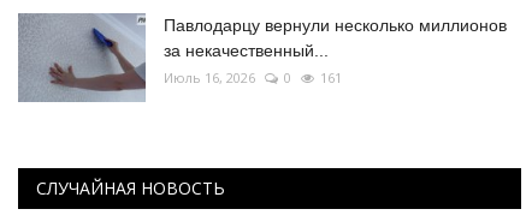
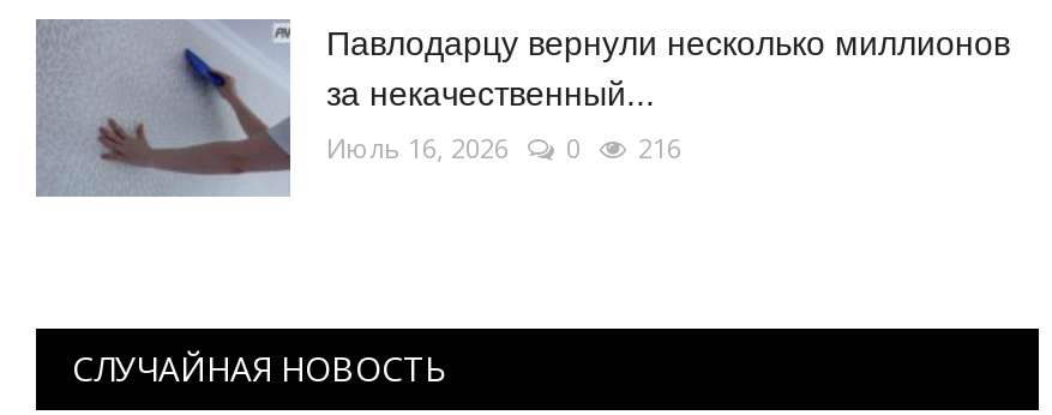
[164,68,342,86] Июль 16, 2026 0 161 -> [326,129,681,165] Июль 16, 2026 0 216

